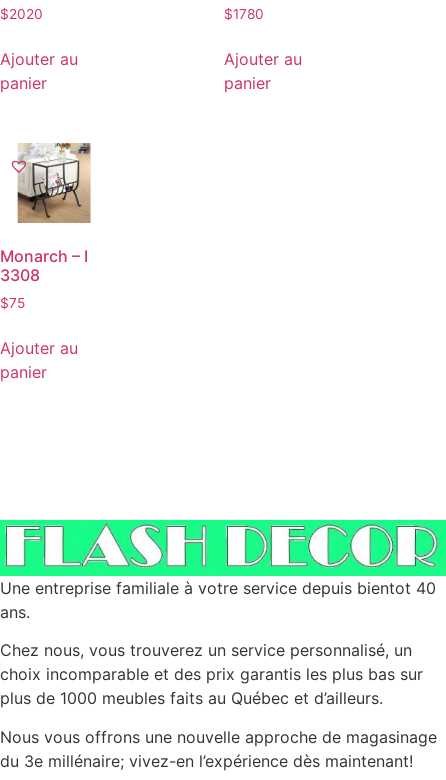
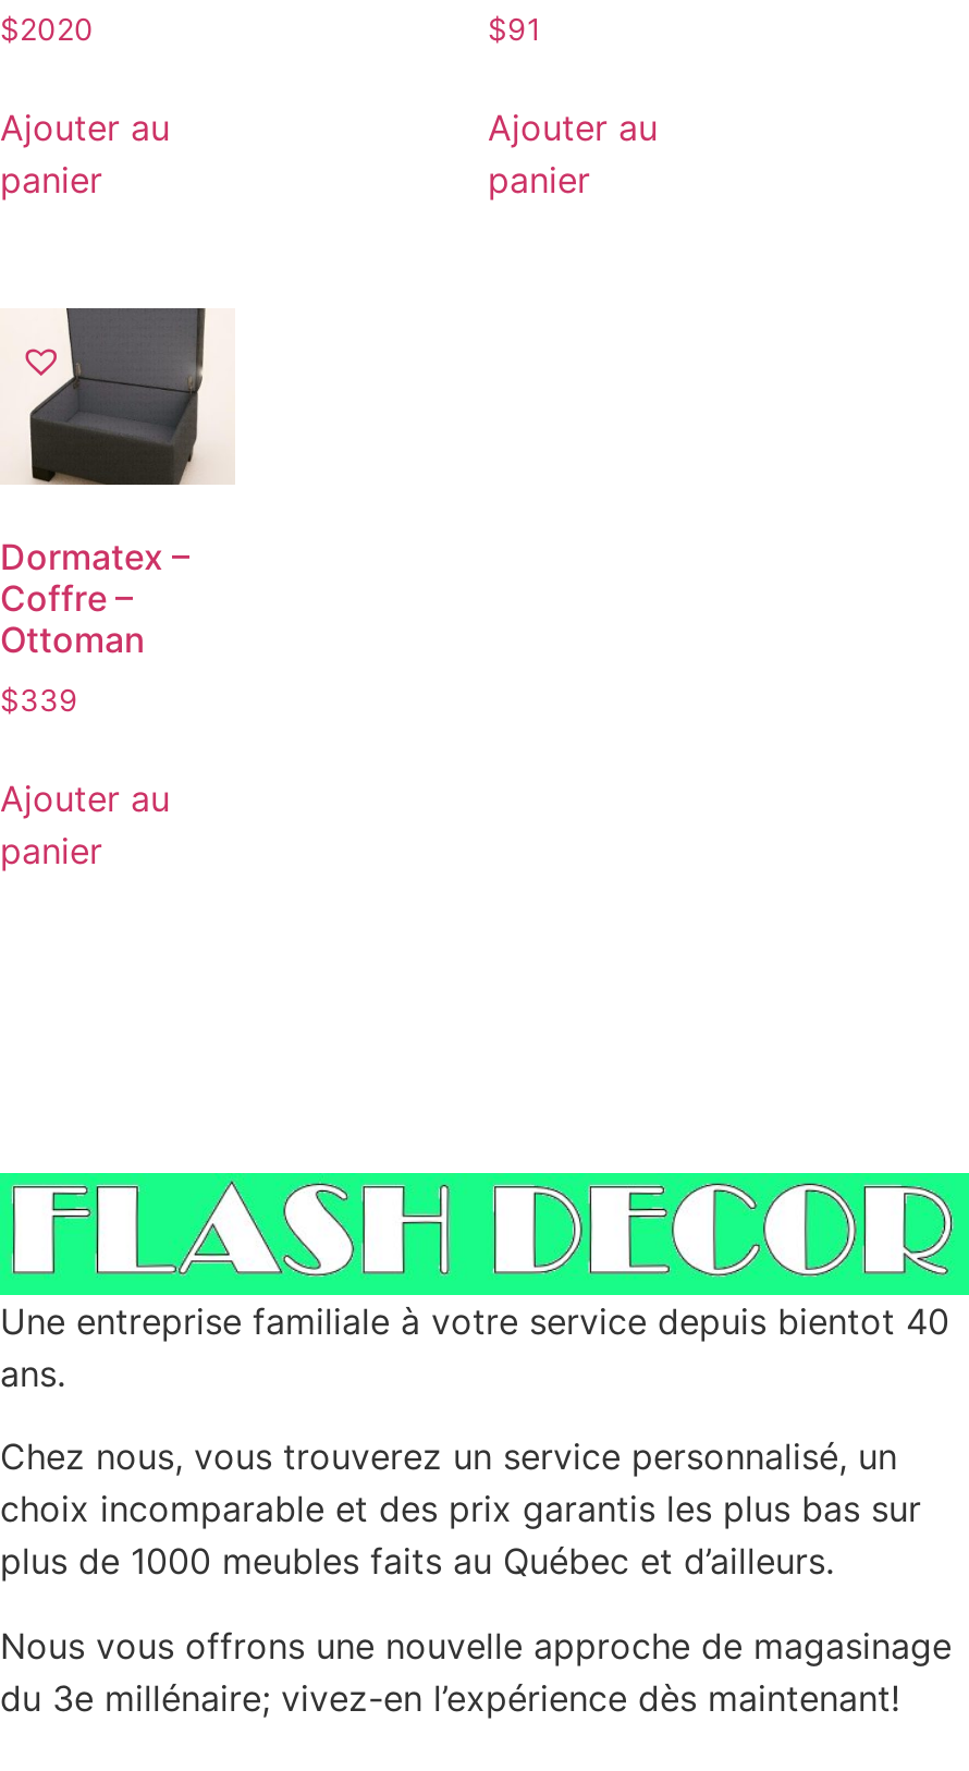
[224,6,264,22] $1780 -> [488,11,540,46] $91
[0,142,94,285] [image] | Monarch – I | 3308 -> [0,307,233,661] [image] | Dormatex – | Coffre – | Ottoman
[0,295,25,311] $75 -> [0,683,78,718] $339

